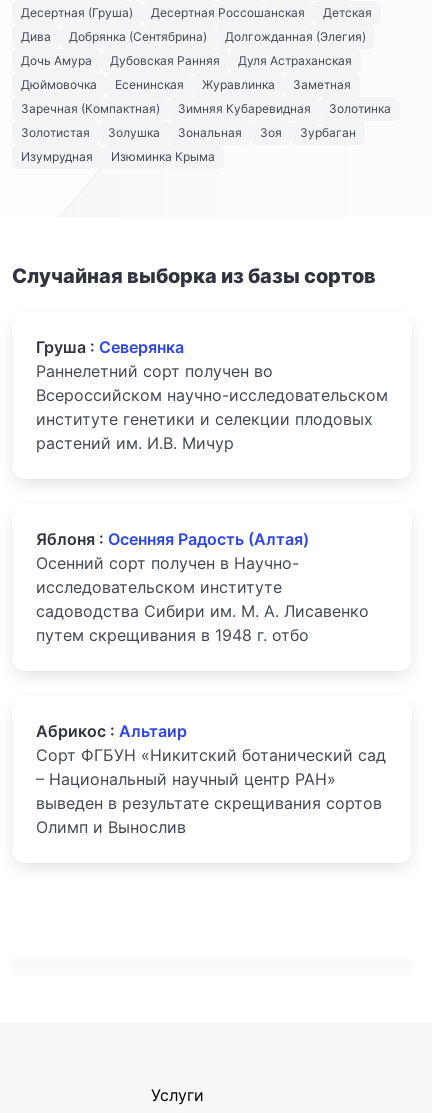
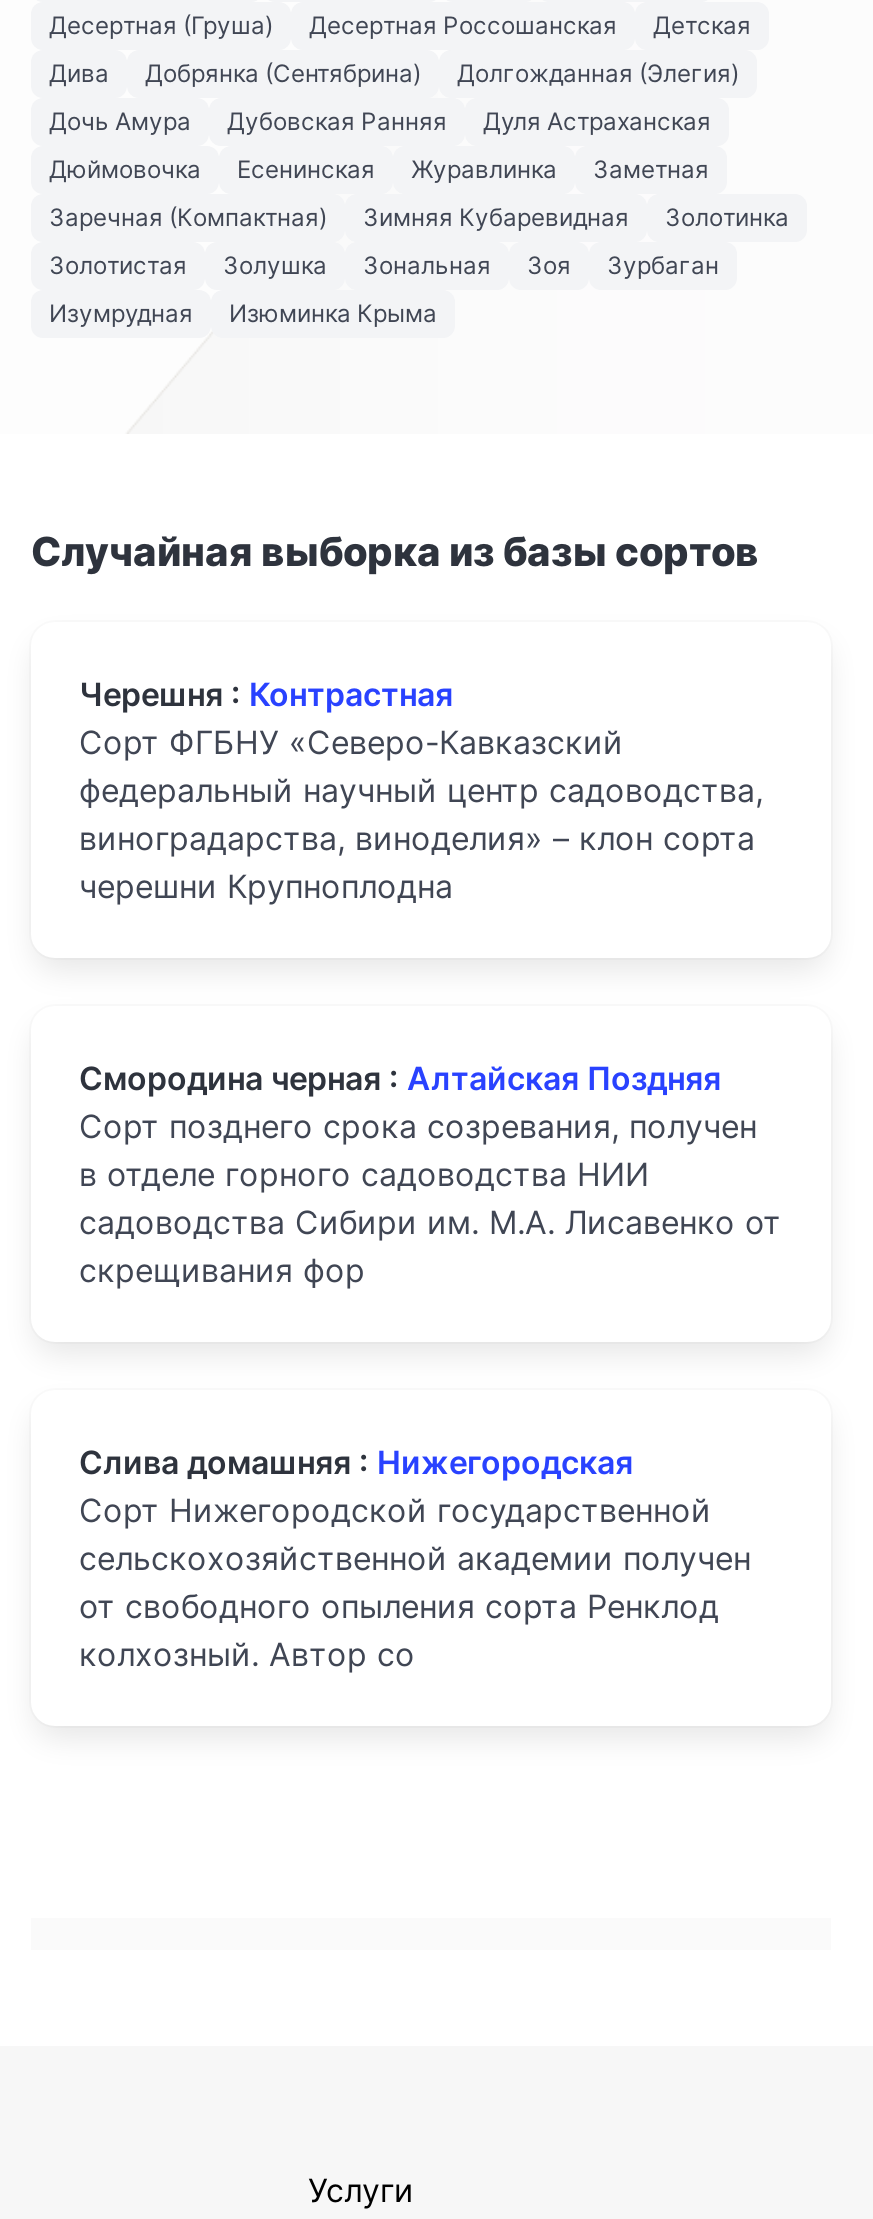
[36,337,388,453] Груша : Северянка | Раннелетний сорт получен во | Всероссийском научно-исследовательском | институте генетики и селекции плодовых | растений им. И.В. Мичур -> [79,674,763,906] Черешня : Контрастная | Сорт ФГБНУ «Северо-Кавказский | федеральный научный центр садоводства, | виноградарства, виноделия» – клон сорта | черешни Крупноплодна
[36,529,369,645] Яблоня : Осенняя Радость (Алтая) | Осенний сорт получен в Научно- | исследовательском институте | садоводства Сибири им. М. А. Лисавенко | путем скрещивания в 1948 г. отбо -> [79,1058,781,1290] Смородина черная : Алтайская Поздняя | Сорт позднего срока созревания, получен | в отделе горного садоводства НИИ | садоводства Сибири им. М.А. Лисавенко от | скрещивания фор
[36,721,386,837] Абрикос : Альтаир | Сорт ФГБУН «Никитский ботанический сад | – Национальный научный центр РАН» | выведен в результате скрещивания сортов | Олимп и Вынослив -> [79,1442,751,1674] Слива домашняя : Нижегородская | Сорт Нижегородской государственной | сельскохозяйственной академии получен | от свободного опыления сорта Ренклод | колхозный. Автор со

